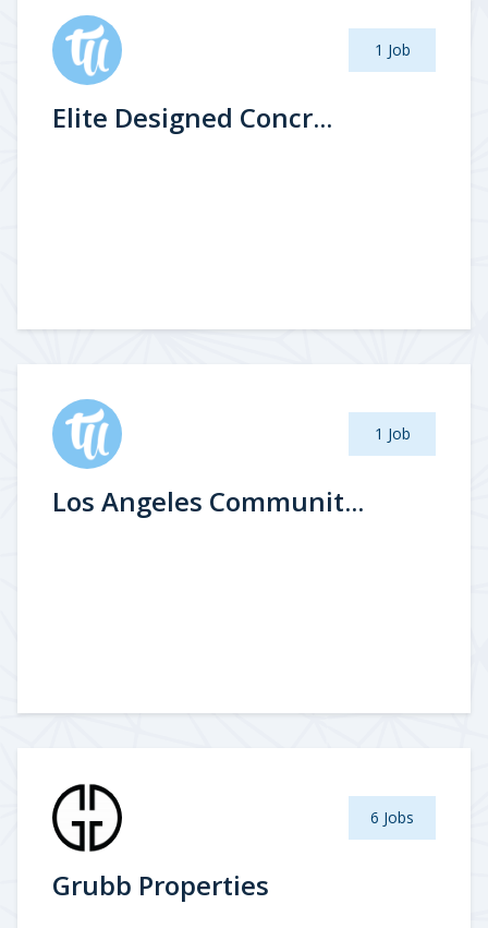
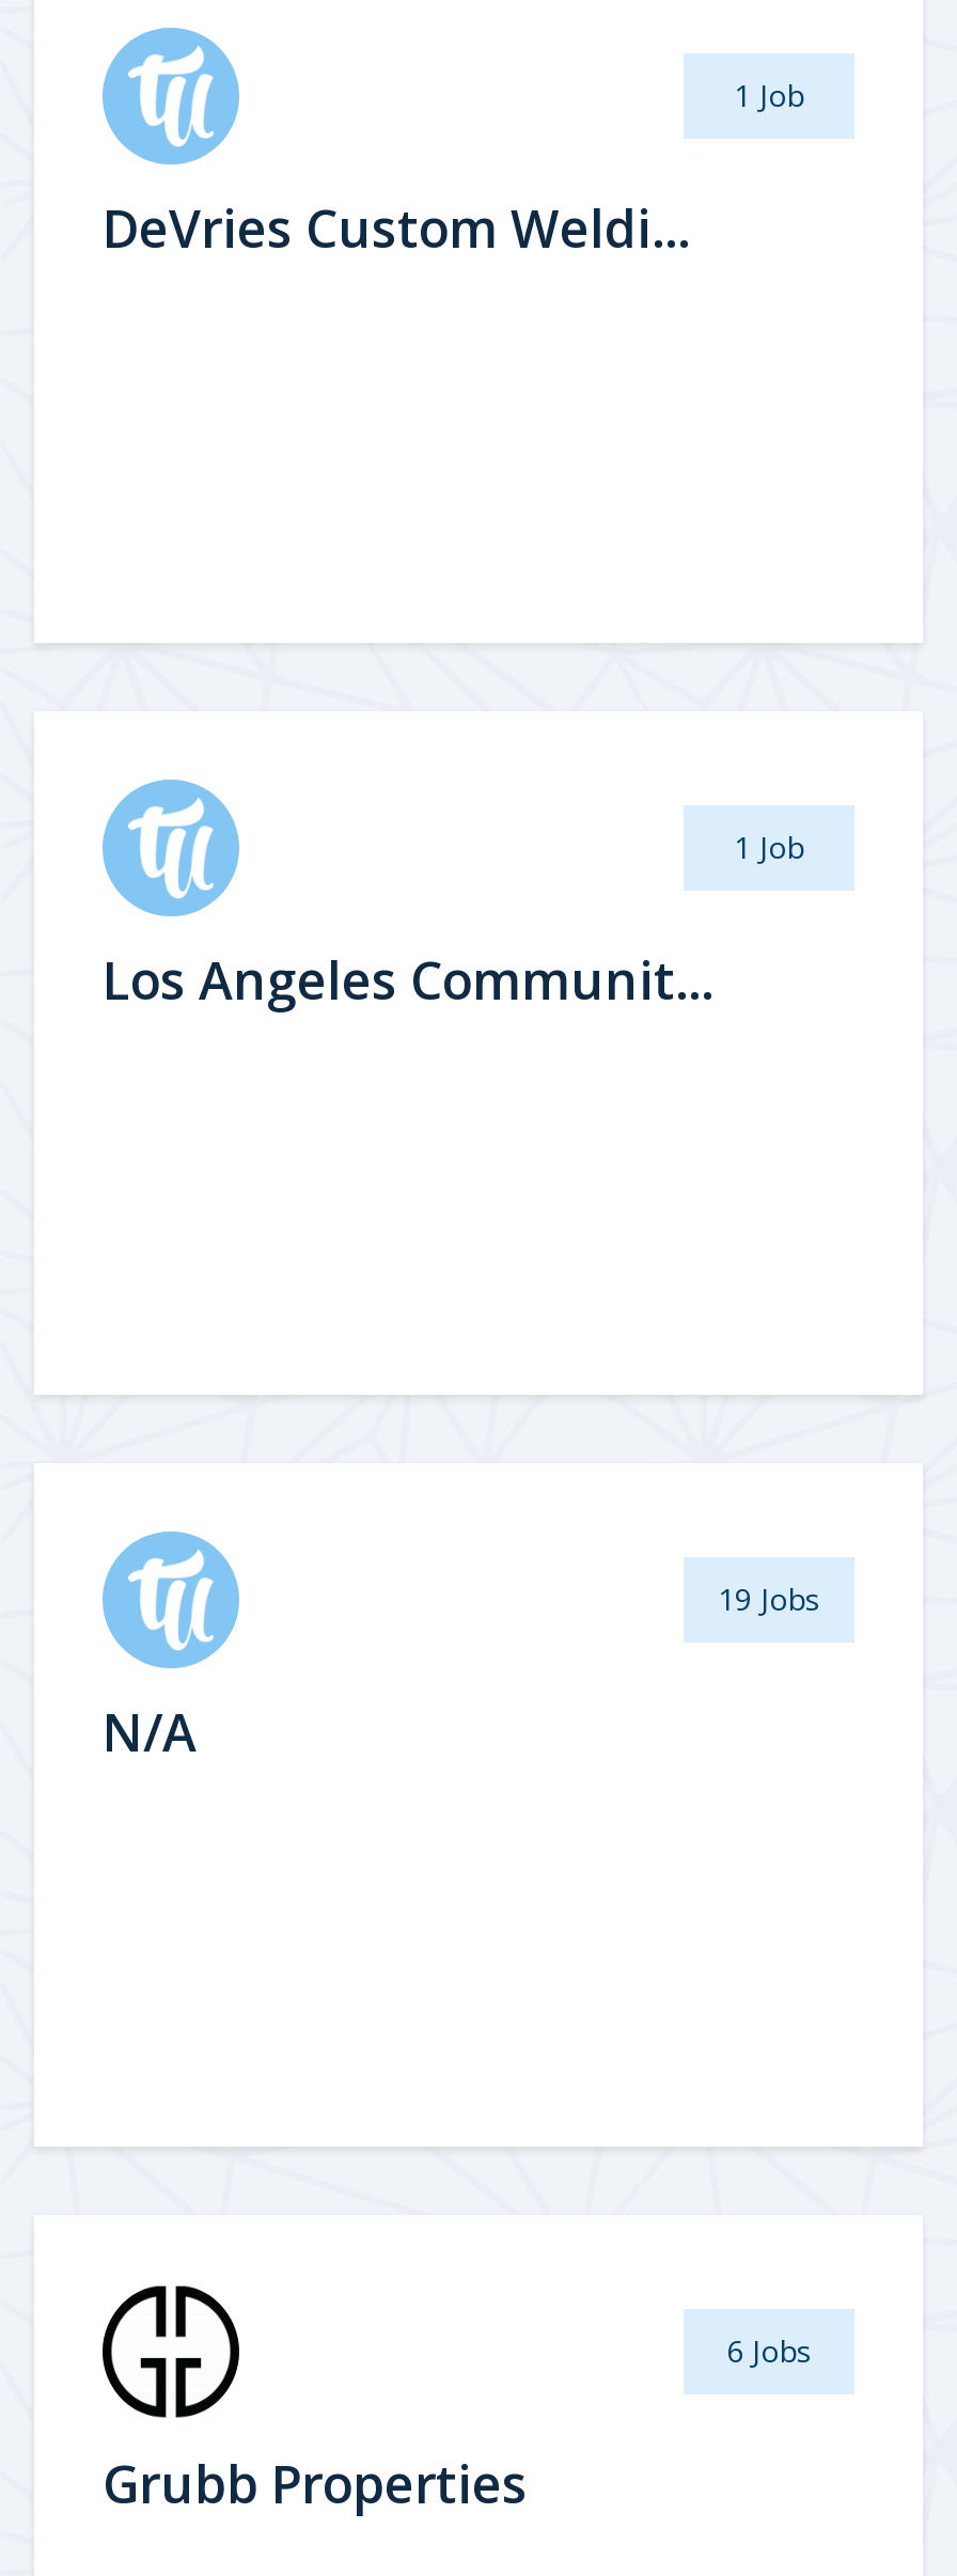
[52,99,332,135] Elite Designed Concr... -> [103,192,690,263] DeVries Custom Weldi...
none -> [103,1578,820,1766] 19 Jobs | N/A

